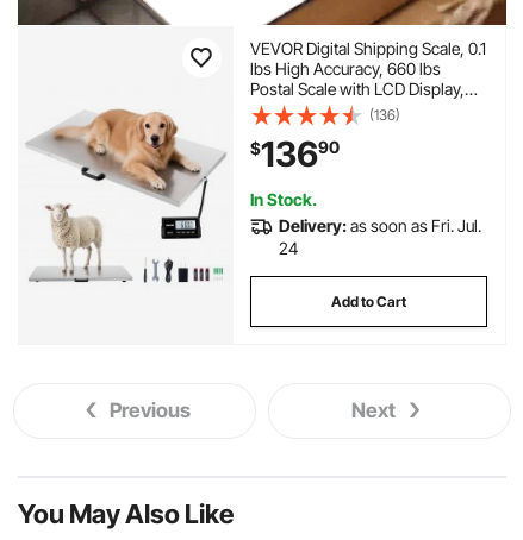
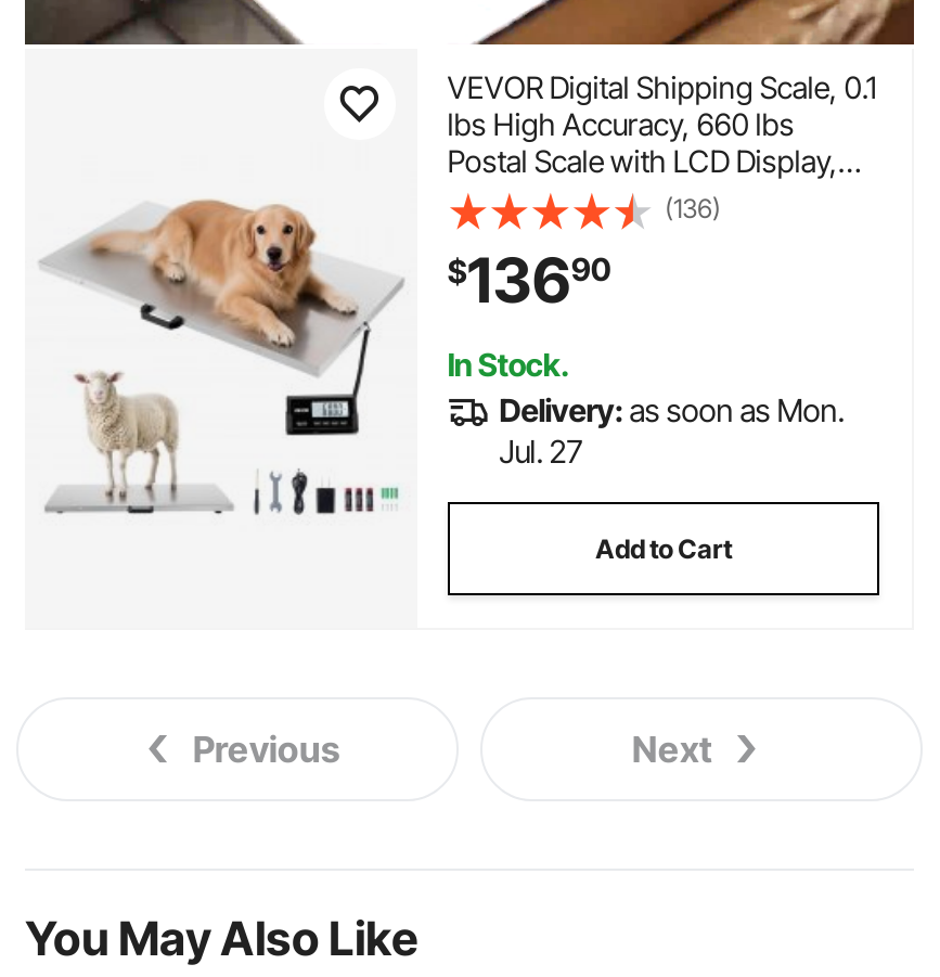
[278,215,481,258] Delivery: as soon as Fri. Jul. | 24 -> [499,392,844,470] Delivery: as soon as Mon. | Jul. 27

